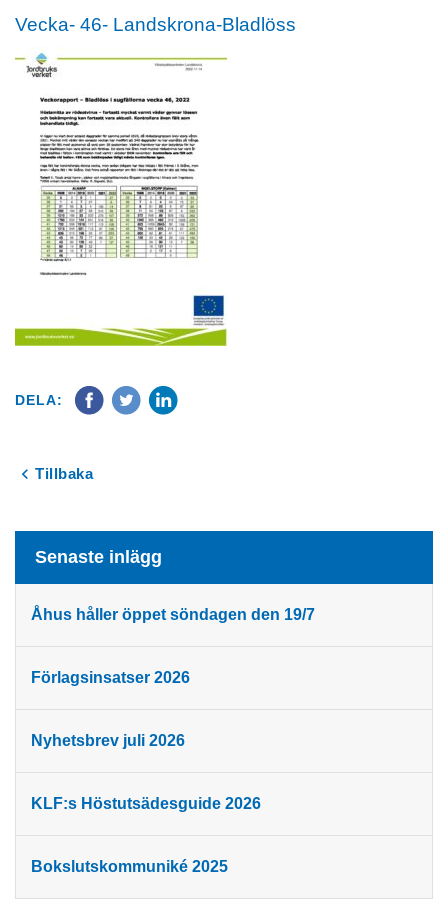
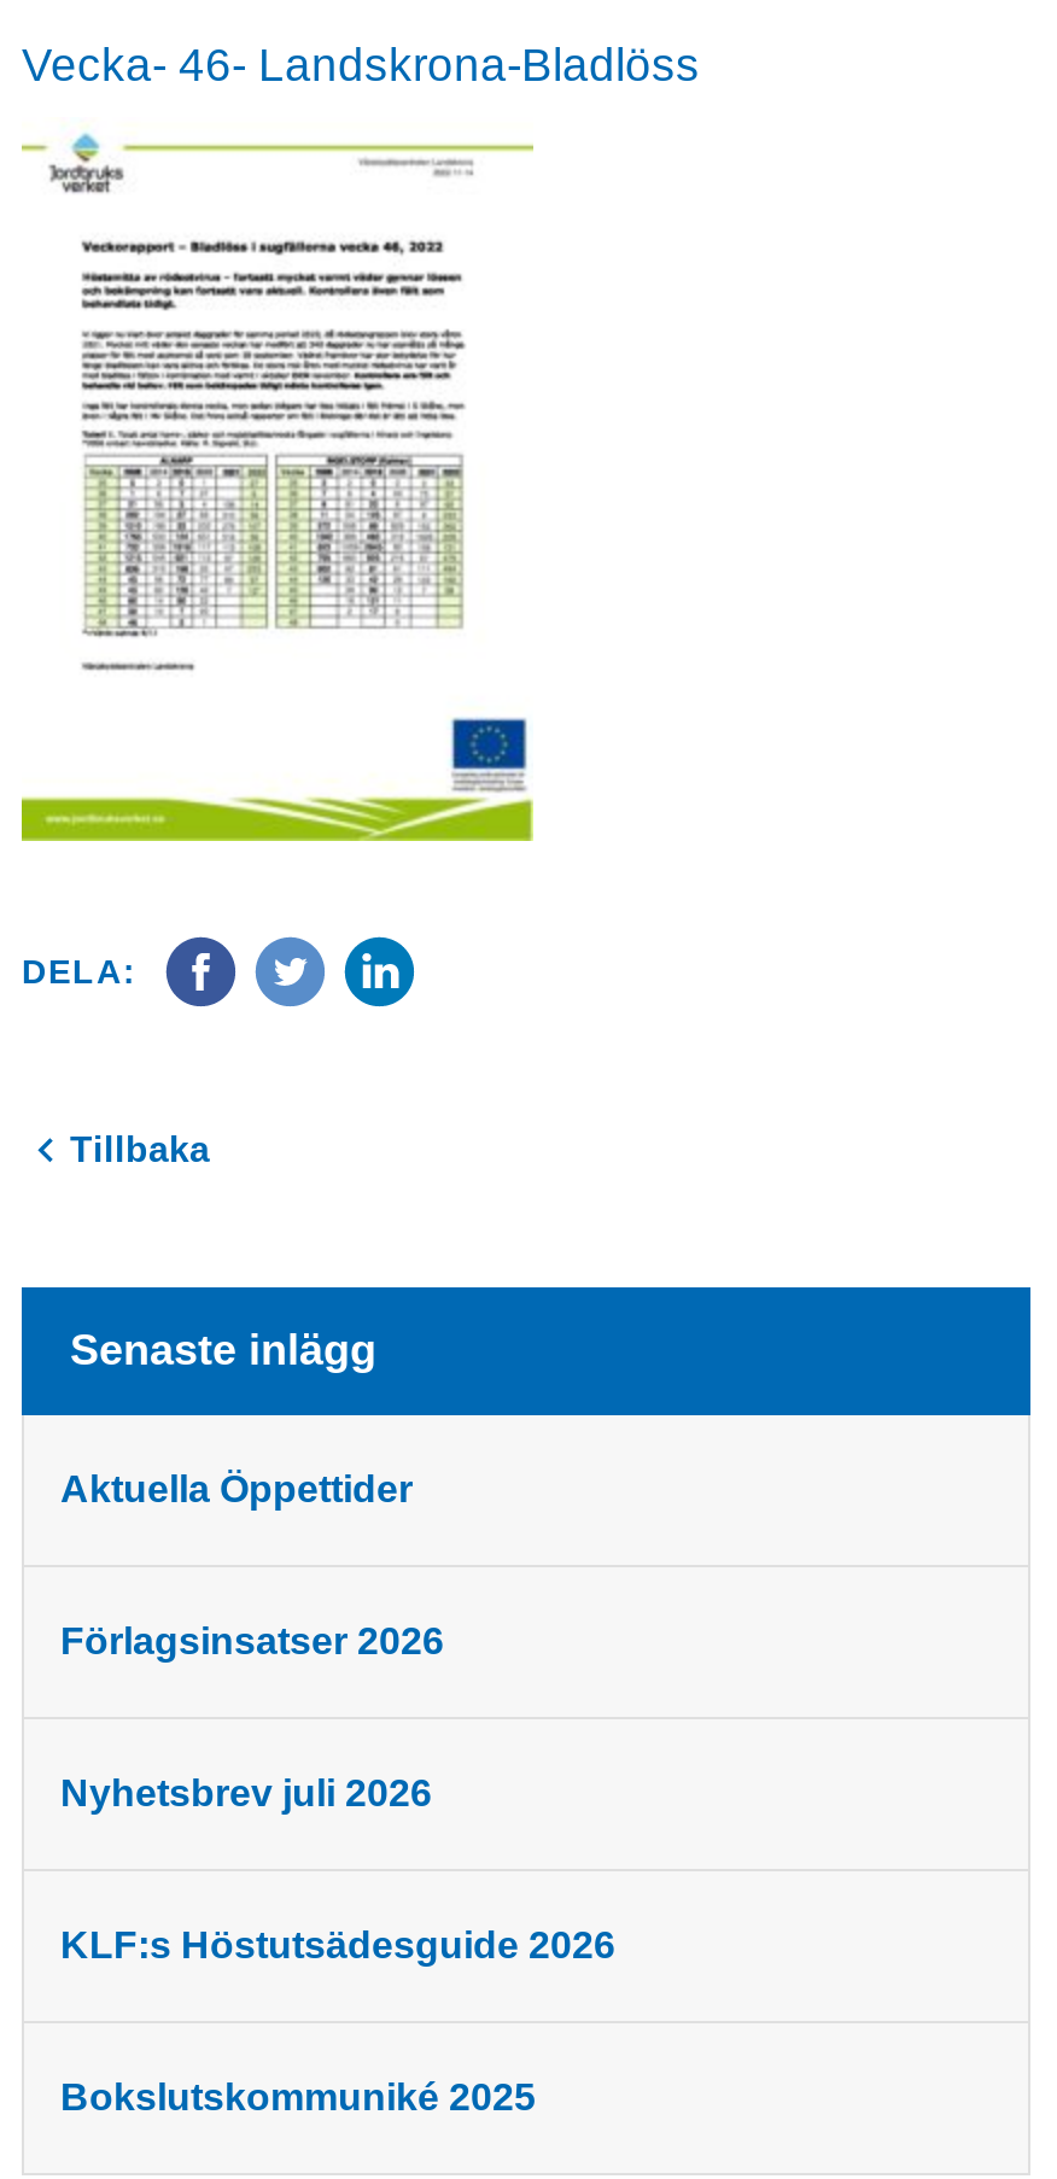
[31,606,315,623] Åhus håller öppet söndagen den 19/7 -> [60,1469,413,1510] Aktuella Öppettider

